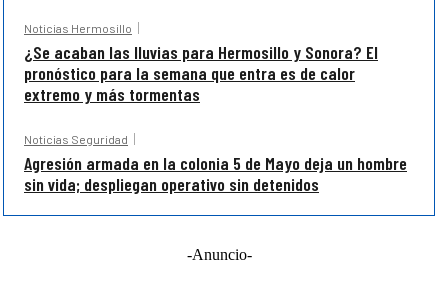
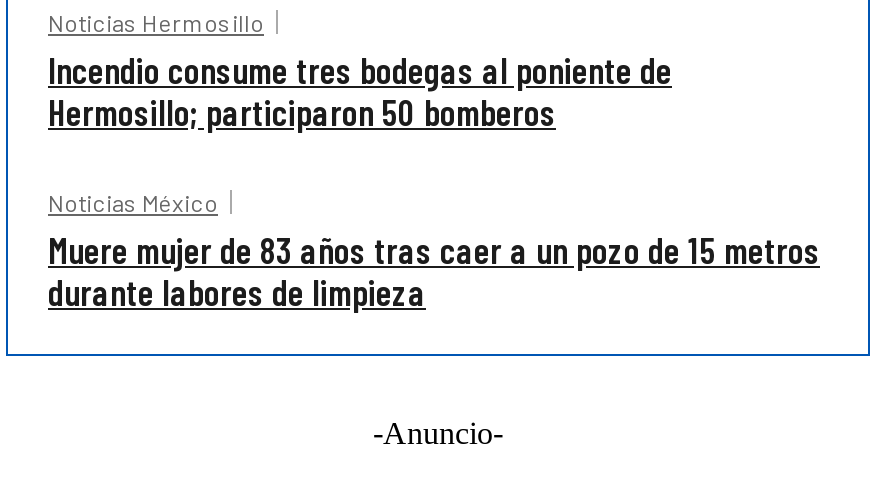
[24,41,378,105] ¿Se acaban las lluvias para Hermosillo y Sonora? El | pronóstico para la semana que entra es de calor | extremo y más tormentas -> [48,49,672,135] Incendio consume tres bodegas al poniente de | Hermosillo; participaron 50 bomberos
[24,132,407,195] Noticias Seguridad | Agresión armada en la colonia 5 de Mayo deja un hombre | sin vida; despliegan operativo sin detenidos -> [48,189,820,315] Noticias México | Muere mujer de 83 años tras caer a un pozo de 15 metros | durante labores de limpieza

